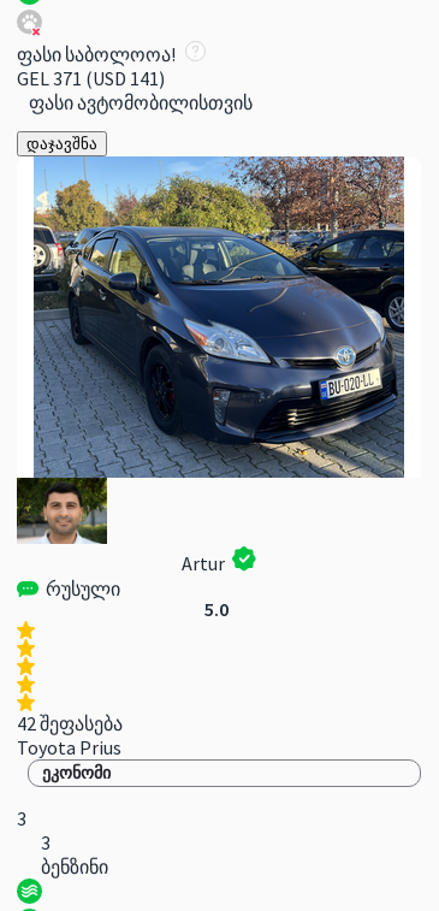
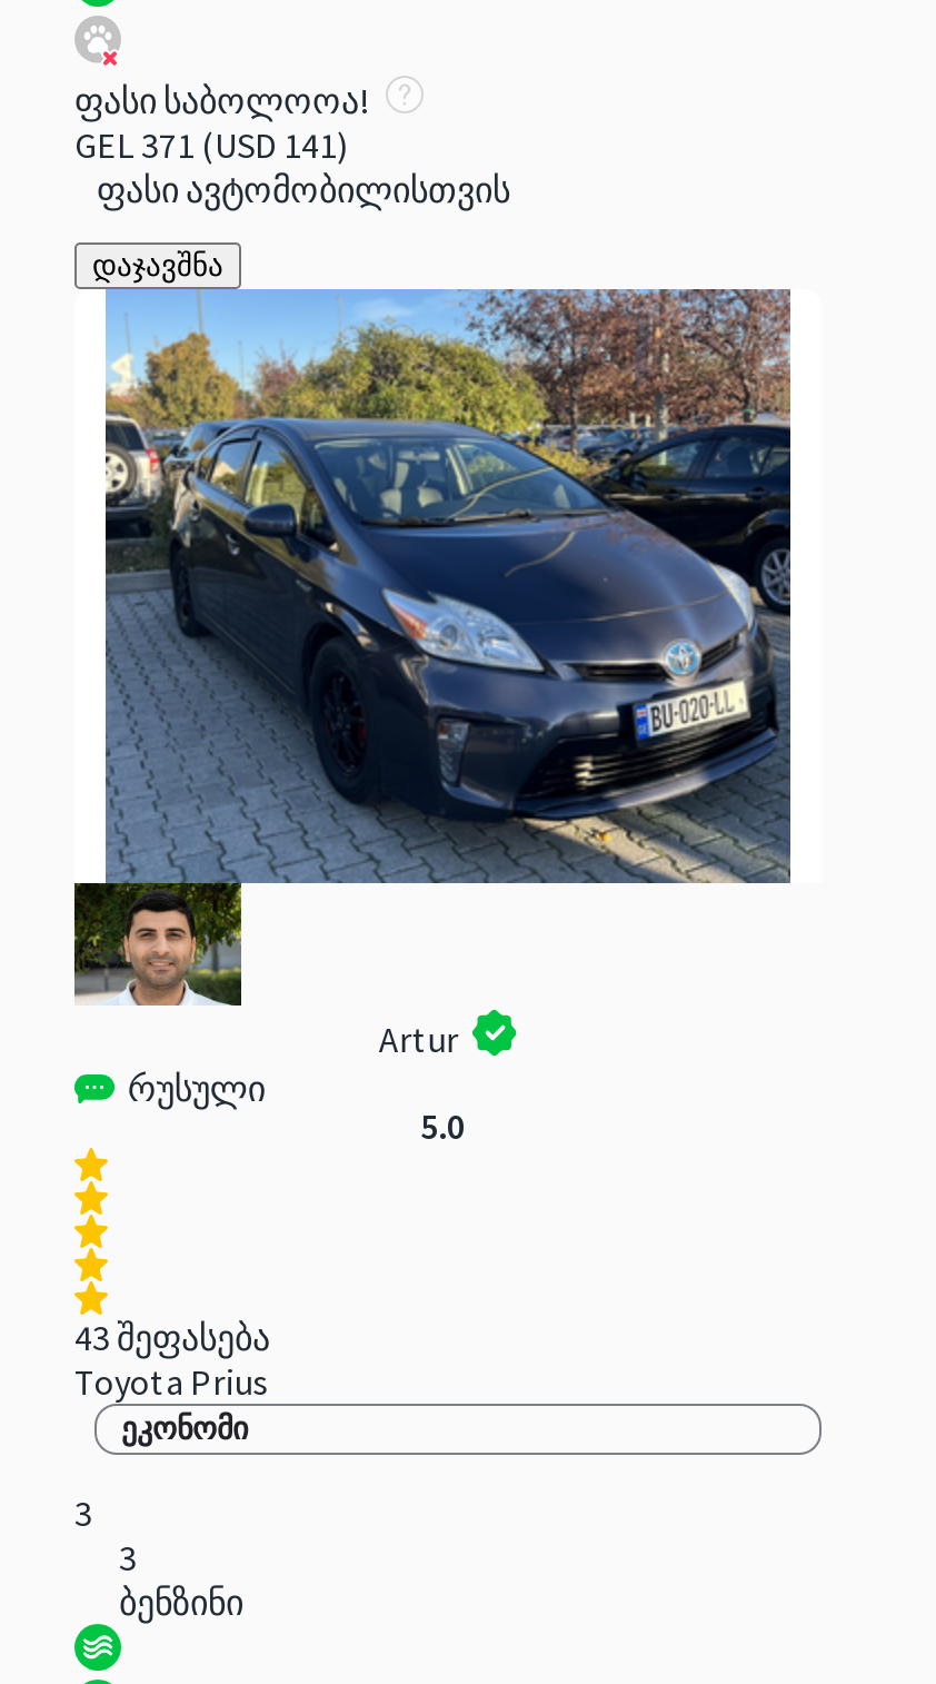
[17,711,123,735] 42 შეფასება -> [74,1314,270,1359] 43 შეფასება

